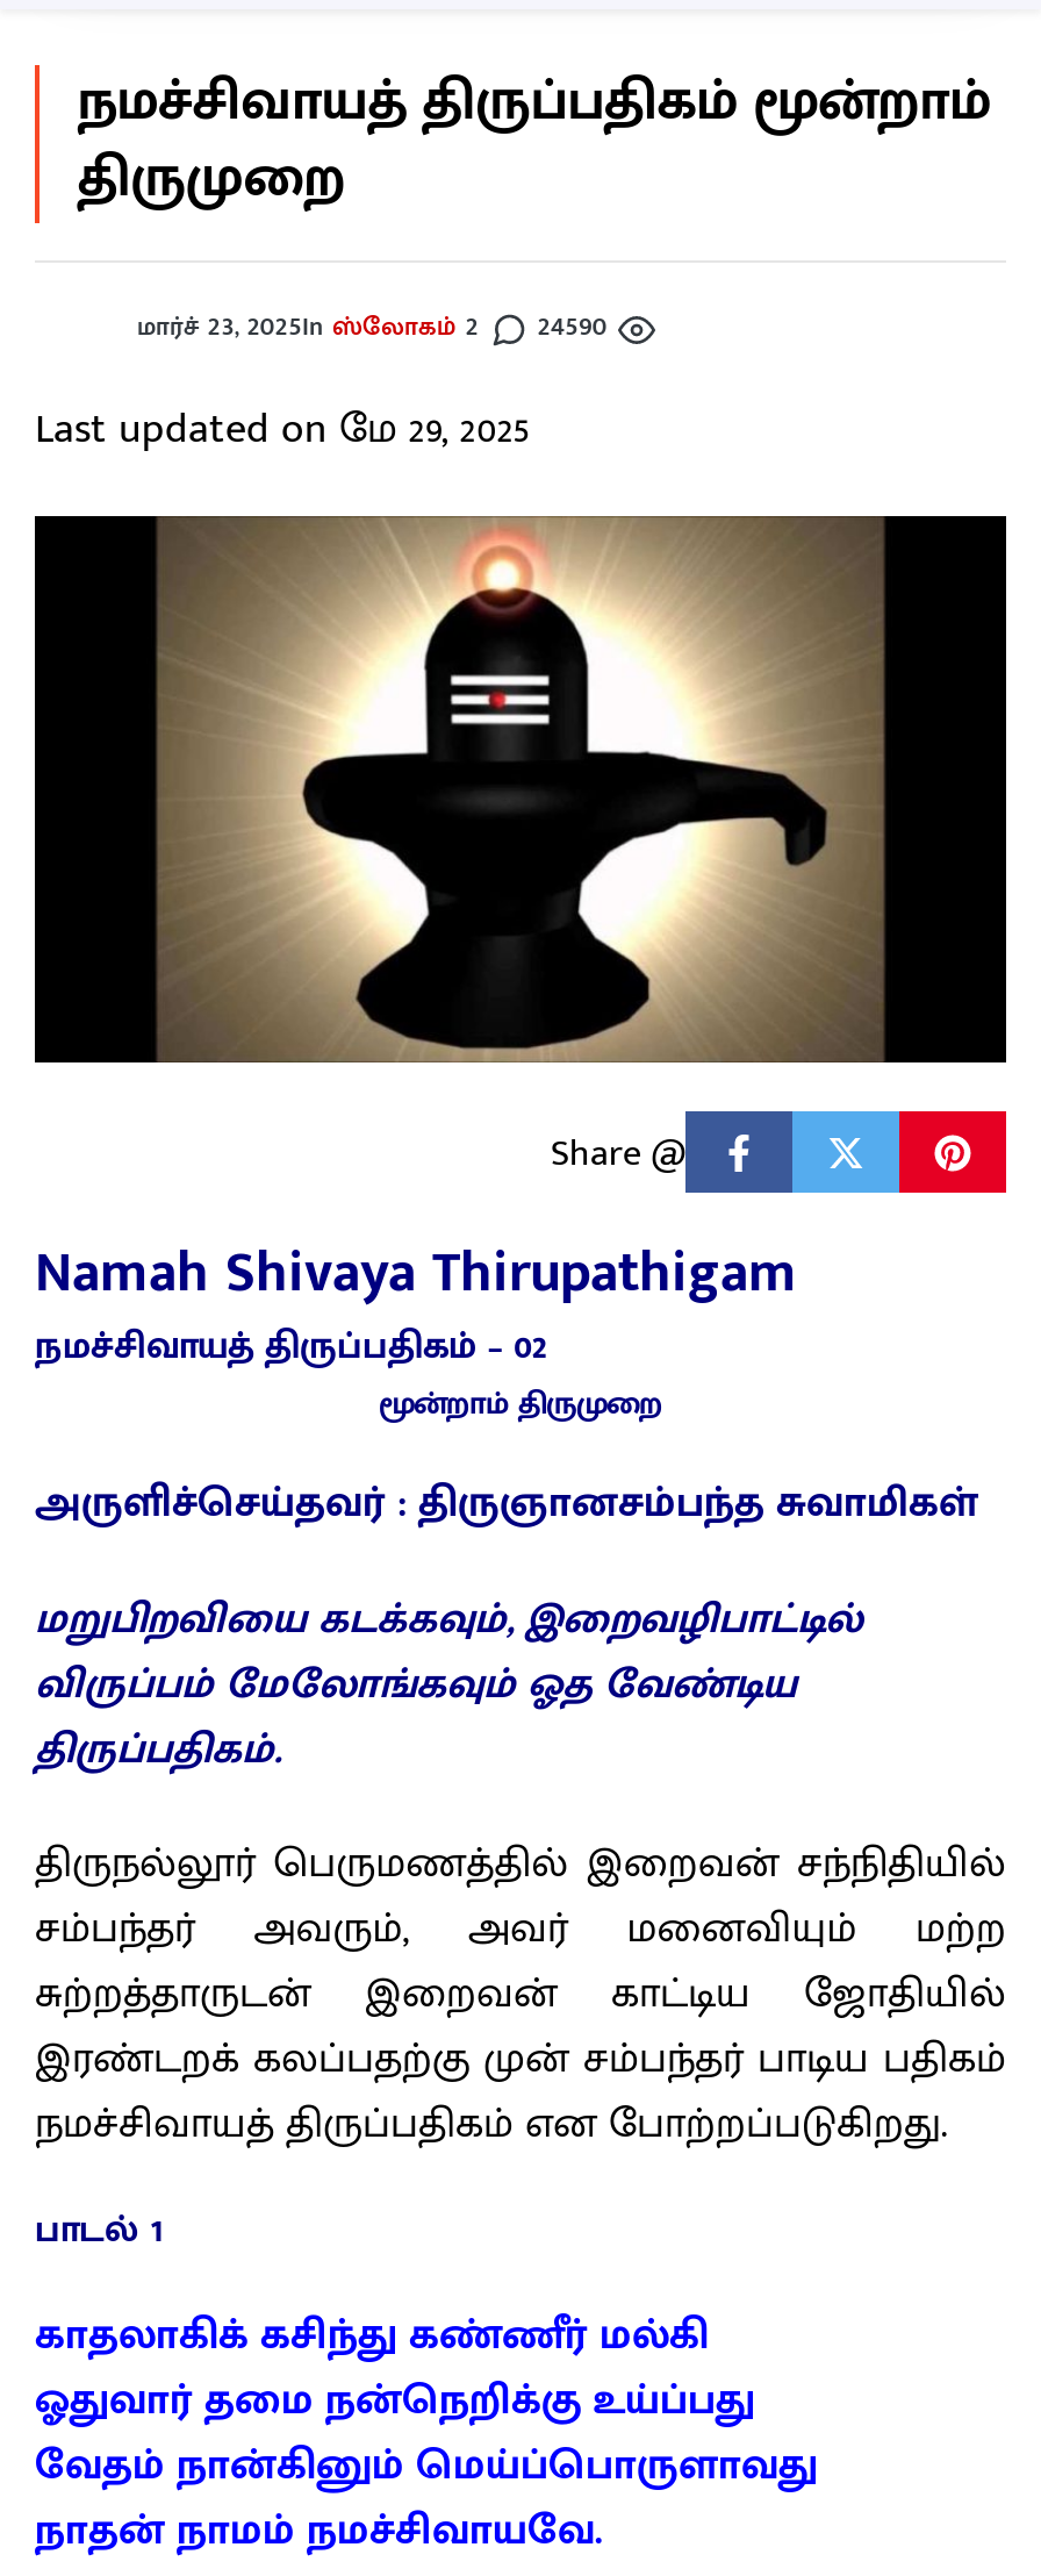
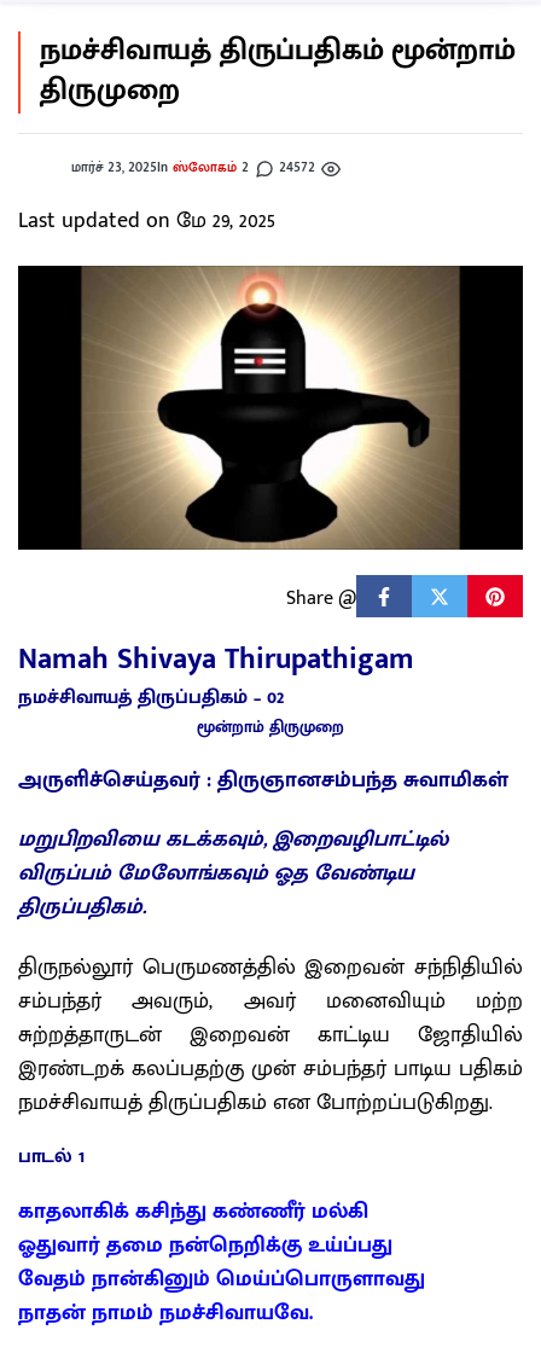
[537,307,613,349] 24590 -> [279,157,319,179] 24572

